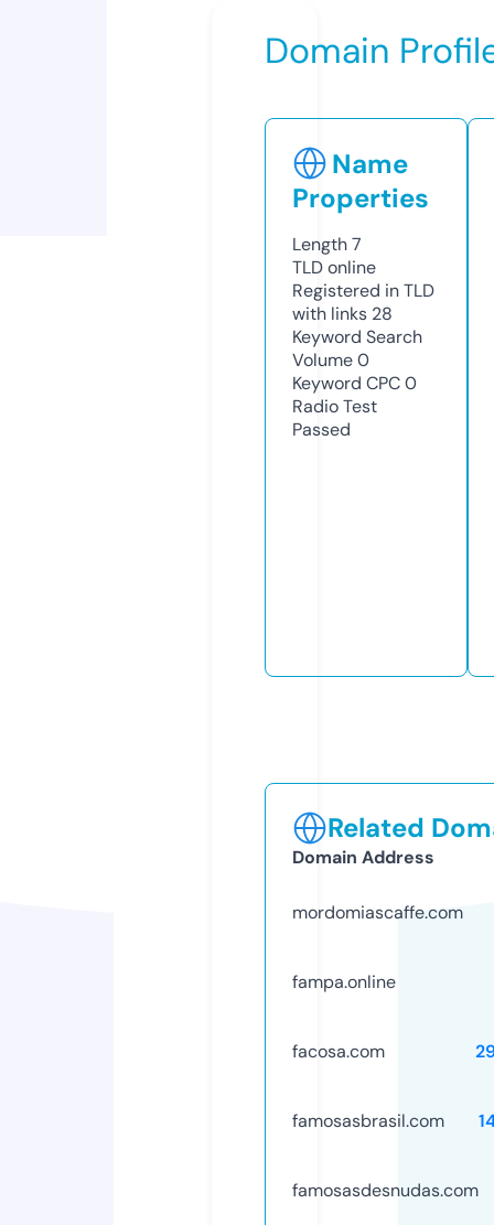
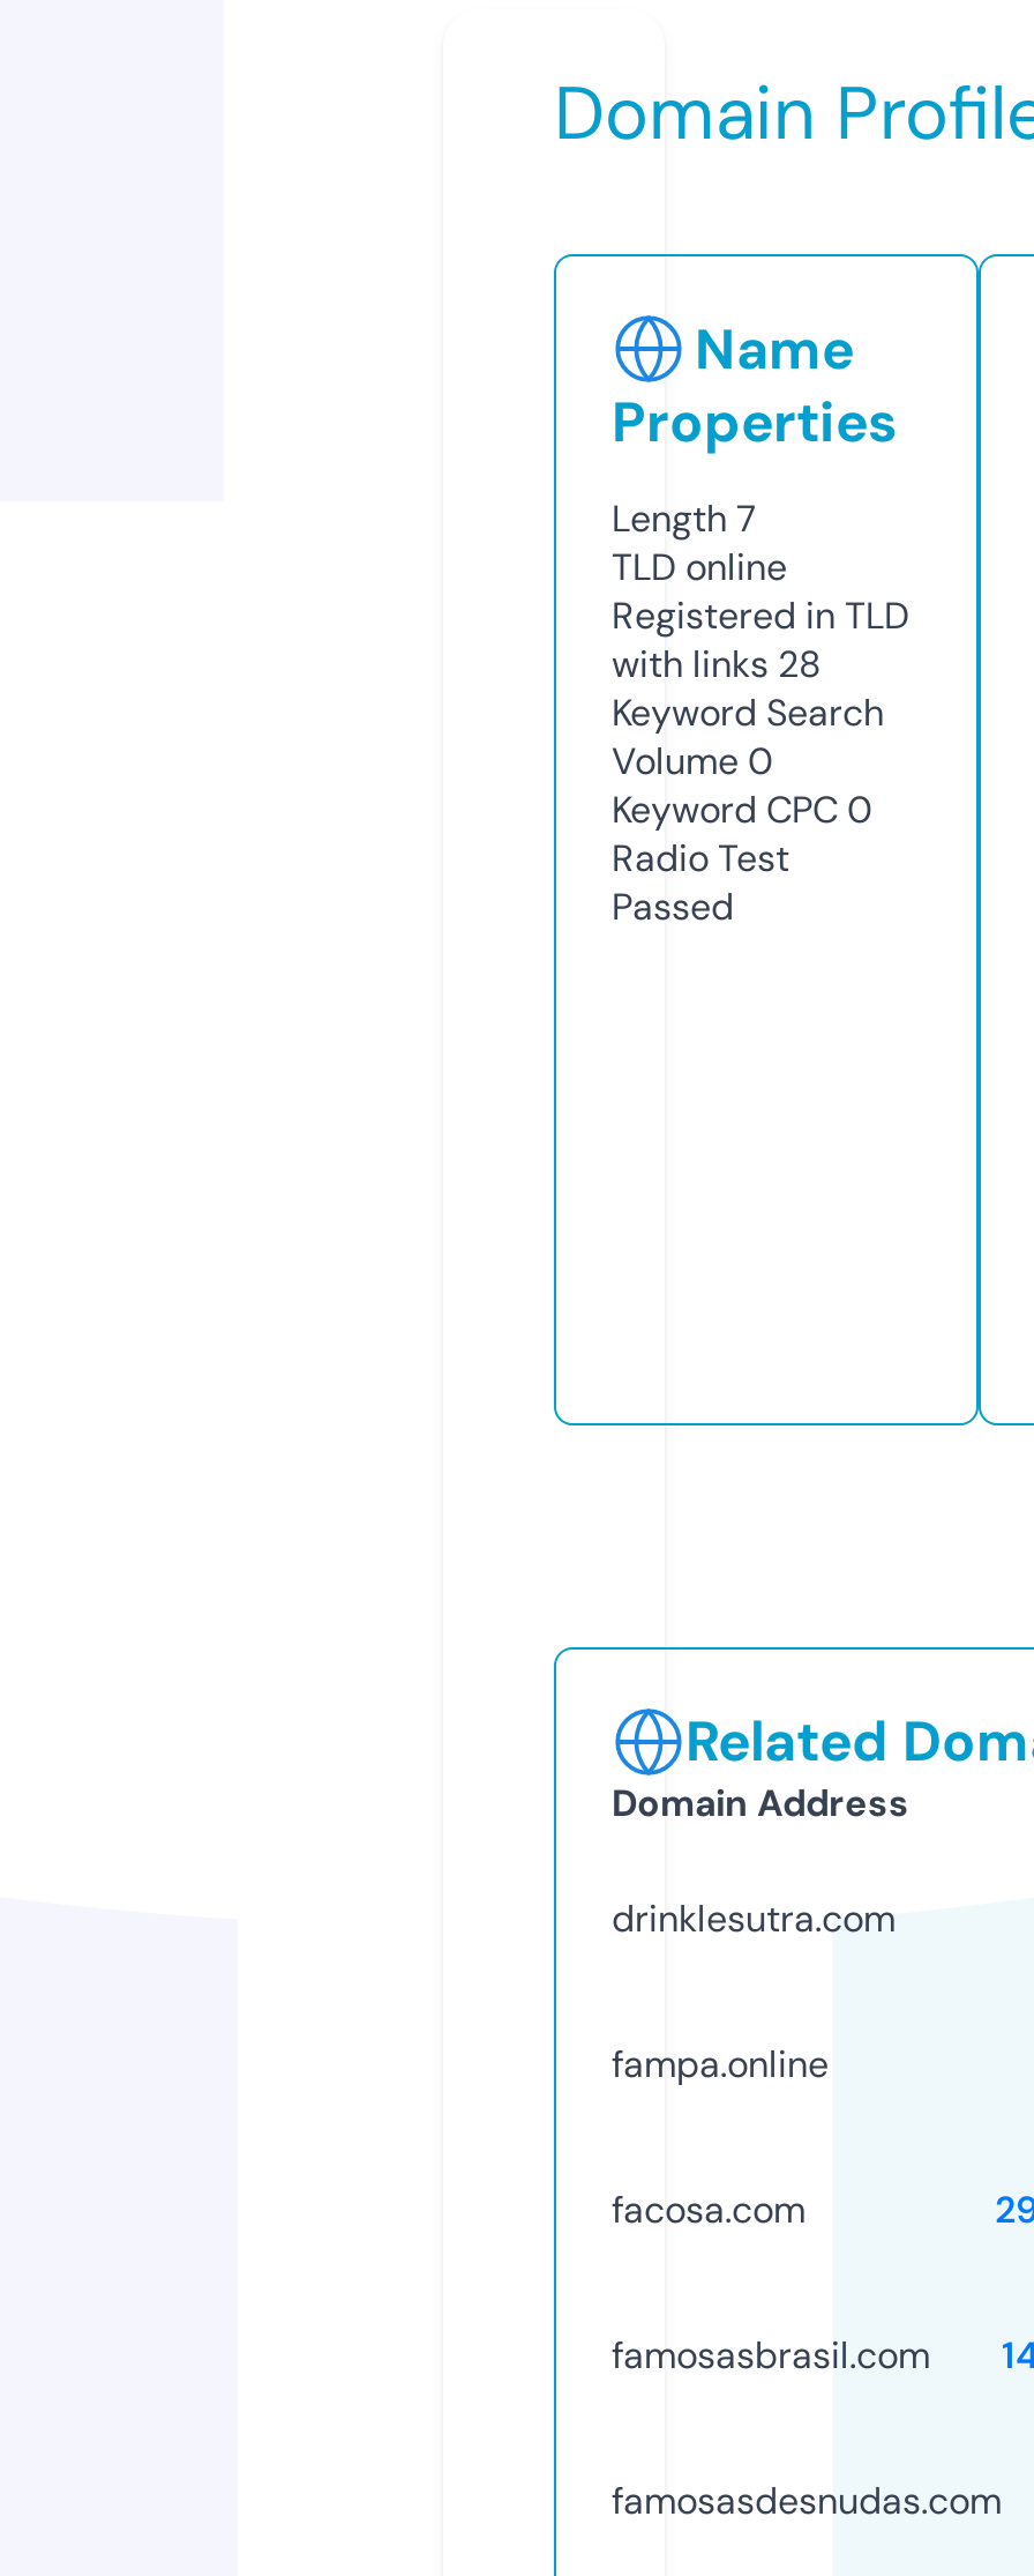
[292,901,463,924] mordomiascaffe.com -> [612,1894,896,1943] drinklesutra.com

